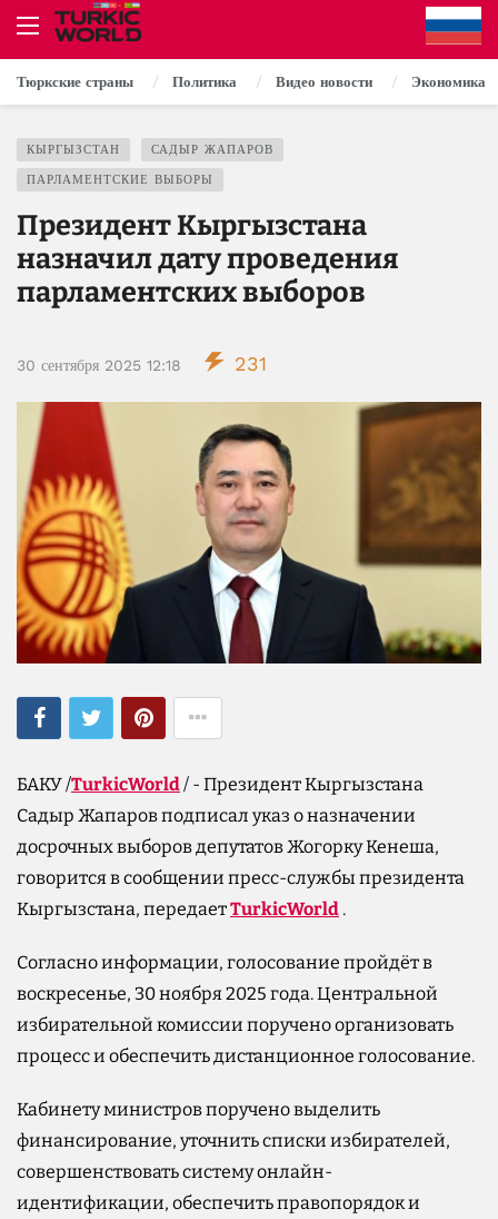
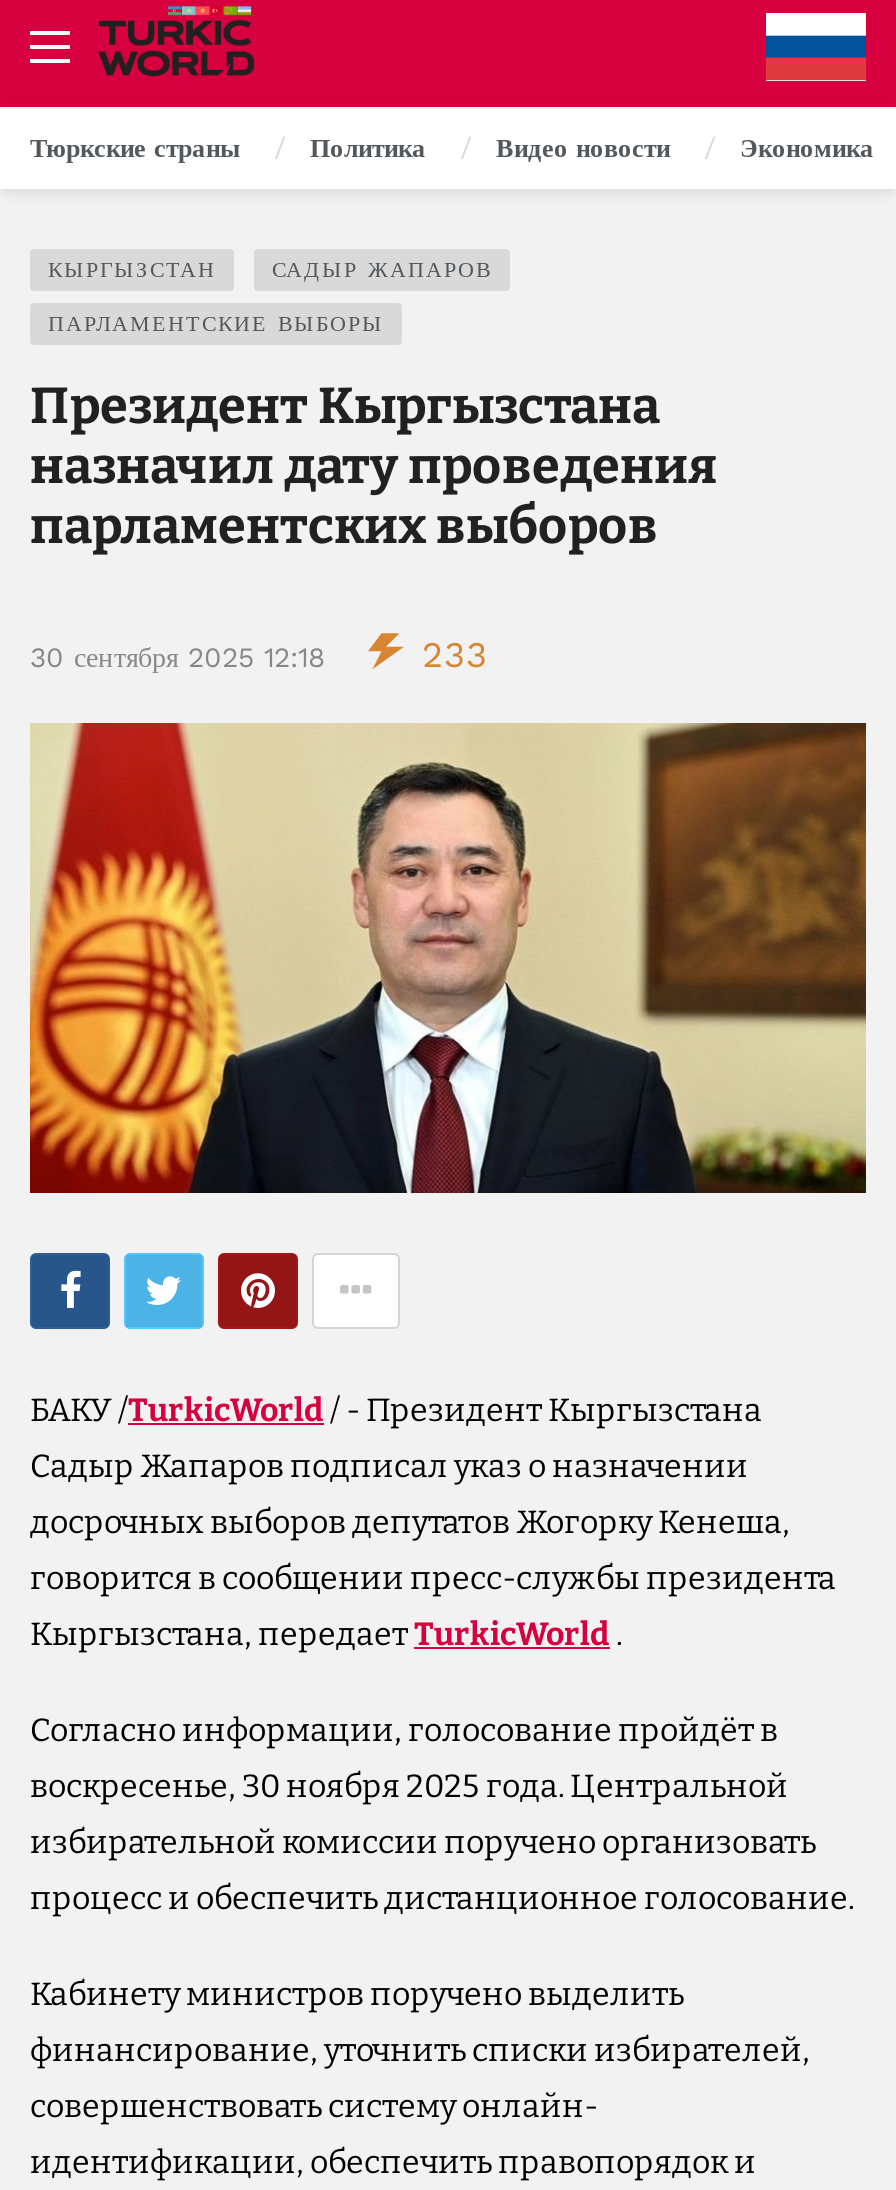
[235,352,267,375] 231 -> [422,633,488,675] 233

